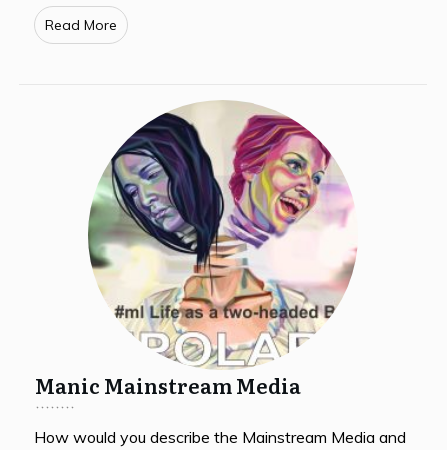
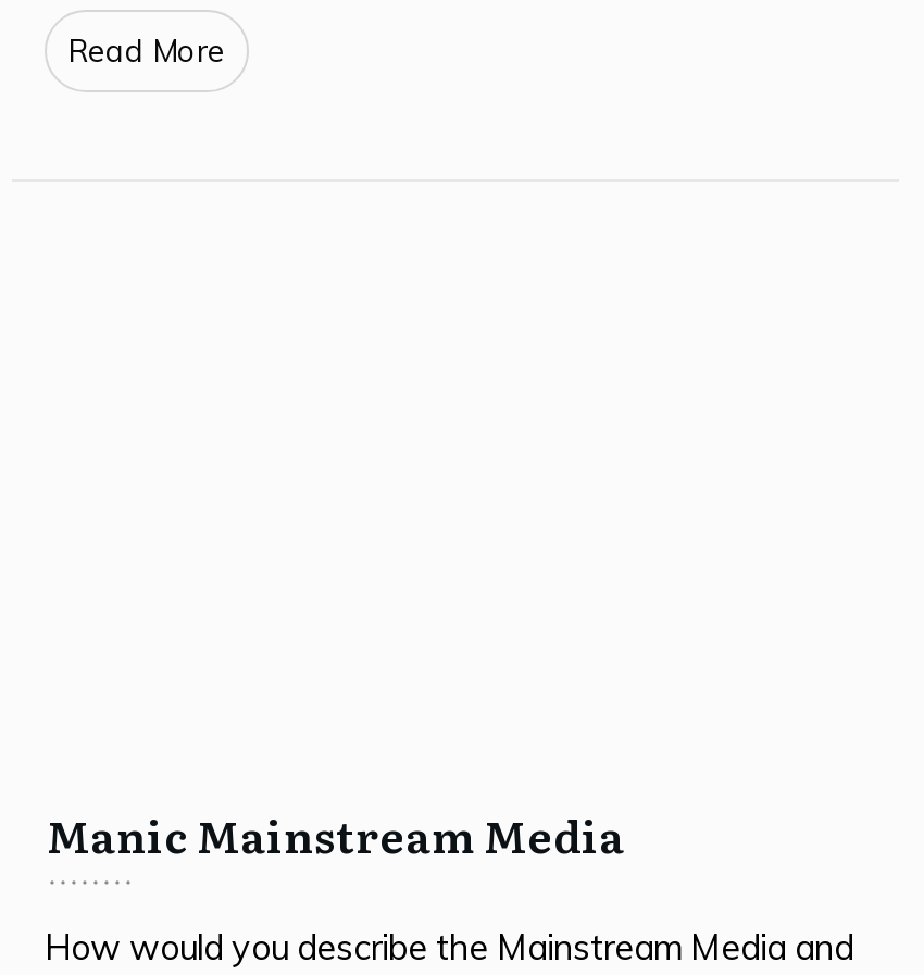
[87,100,358,368] [image] -> none

